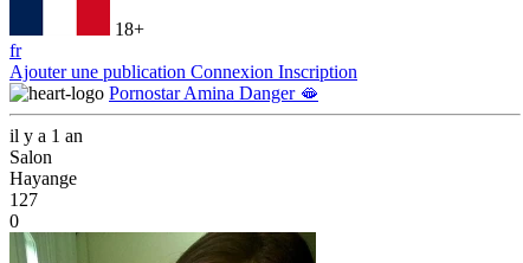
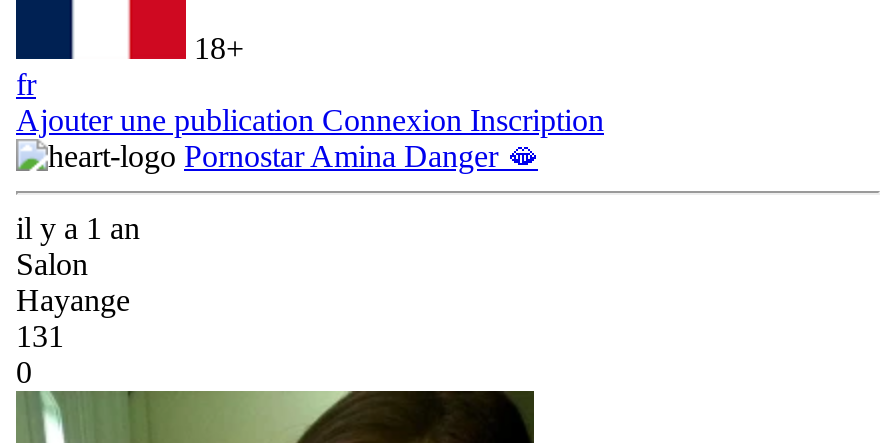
[9,190,38,210] 127 -> [16,319,64,353] 131

